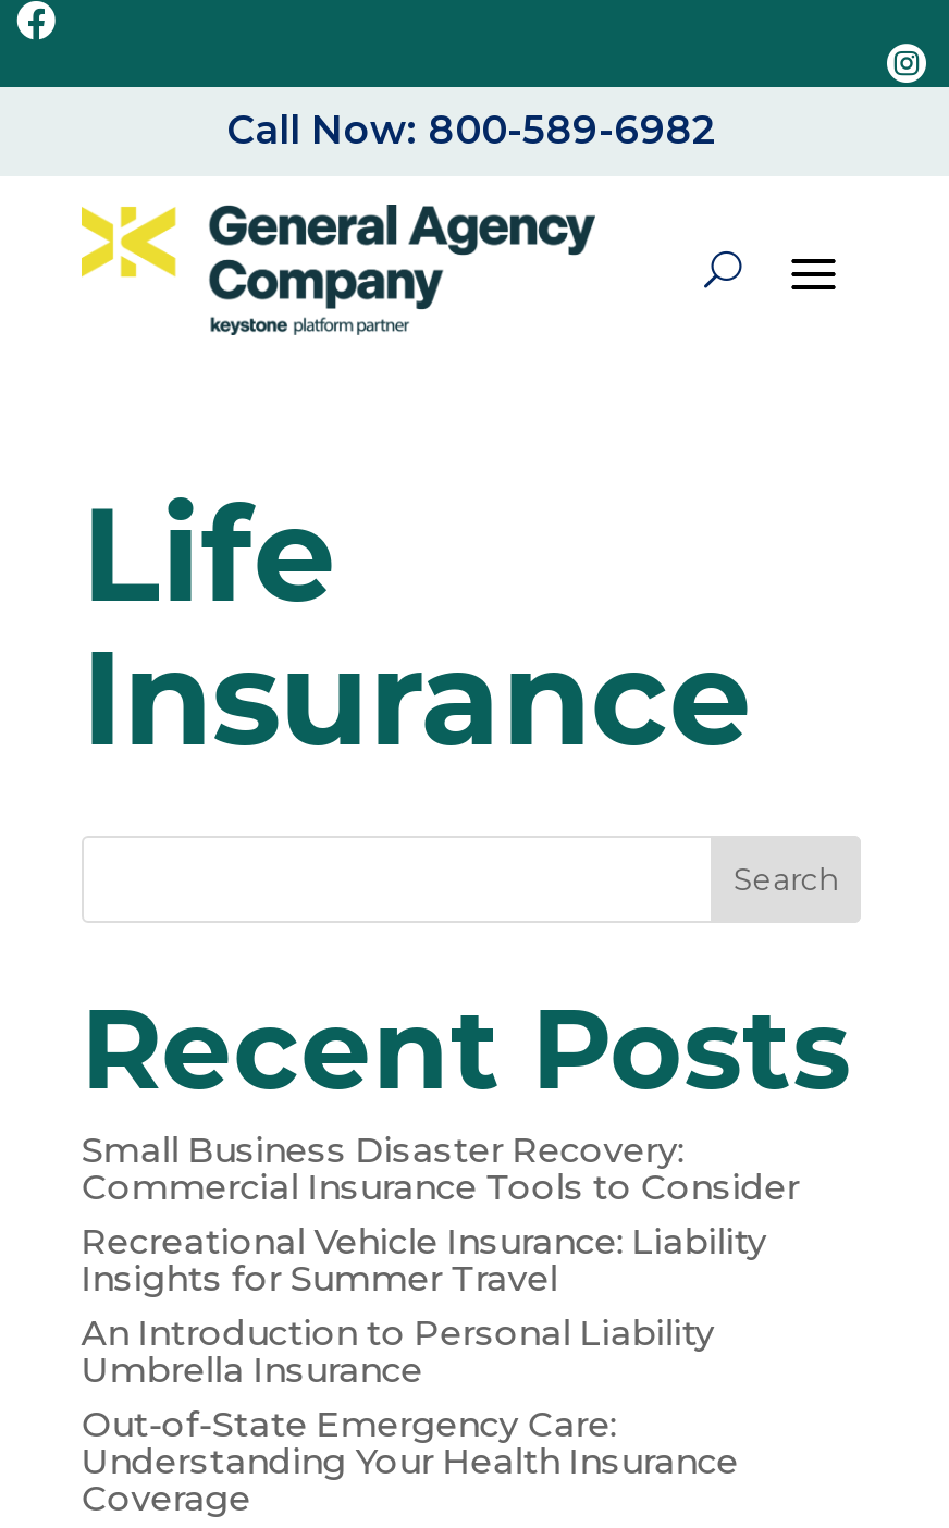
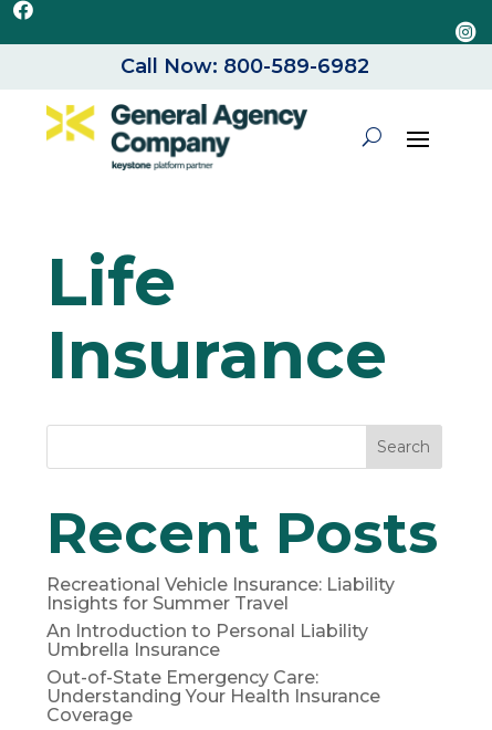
[81,1129,799,1208] Small Business Disaster Recovery: | Commercial Insurance Tools to Consider -> none

